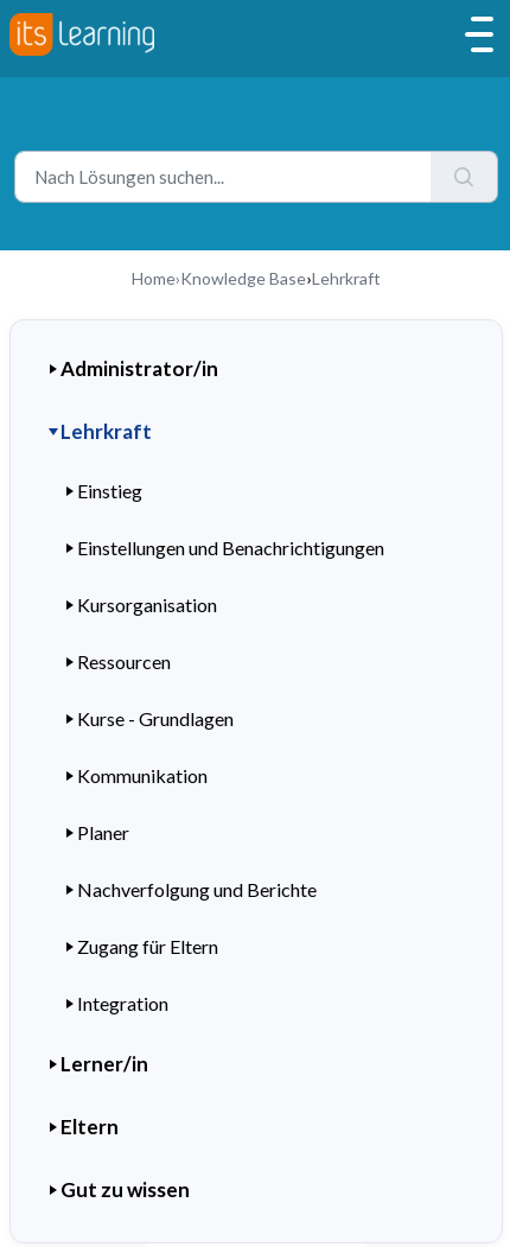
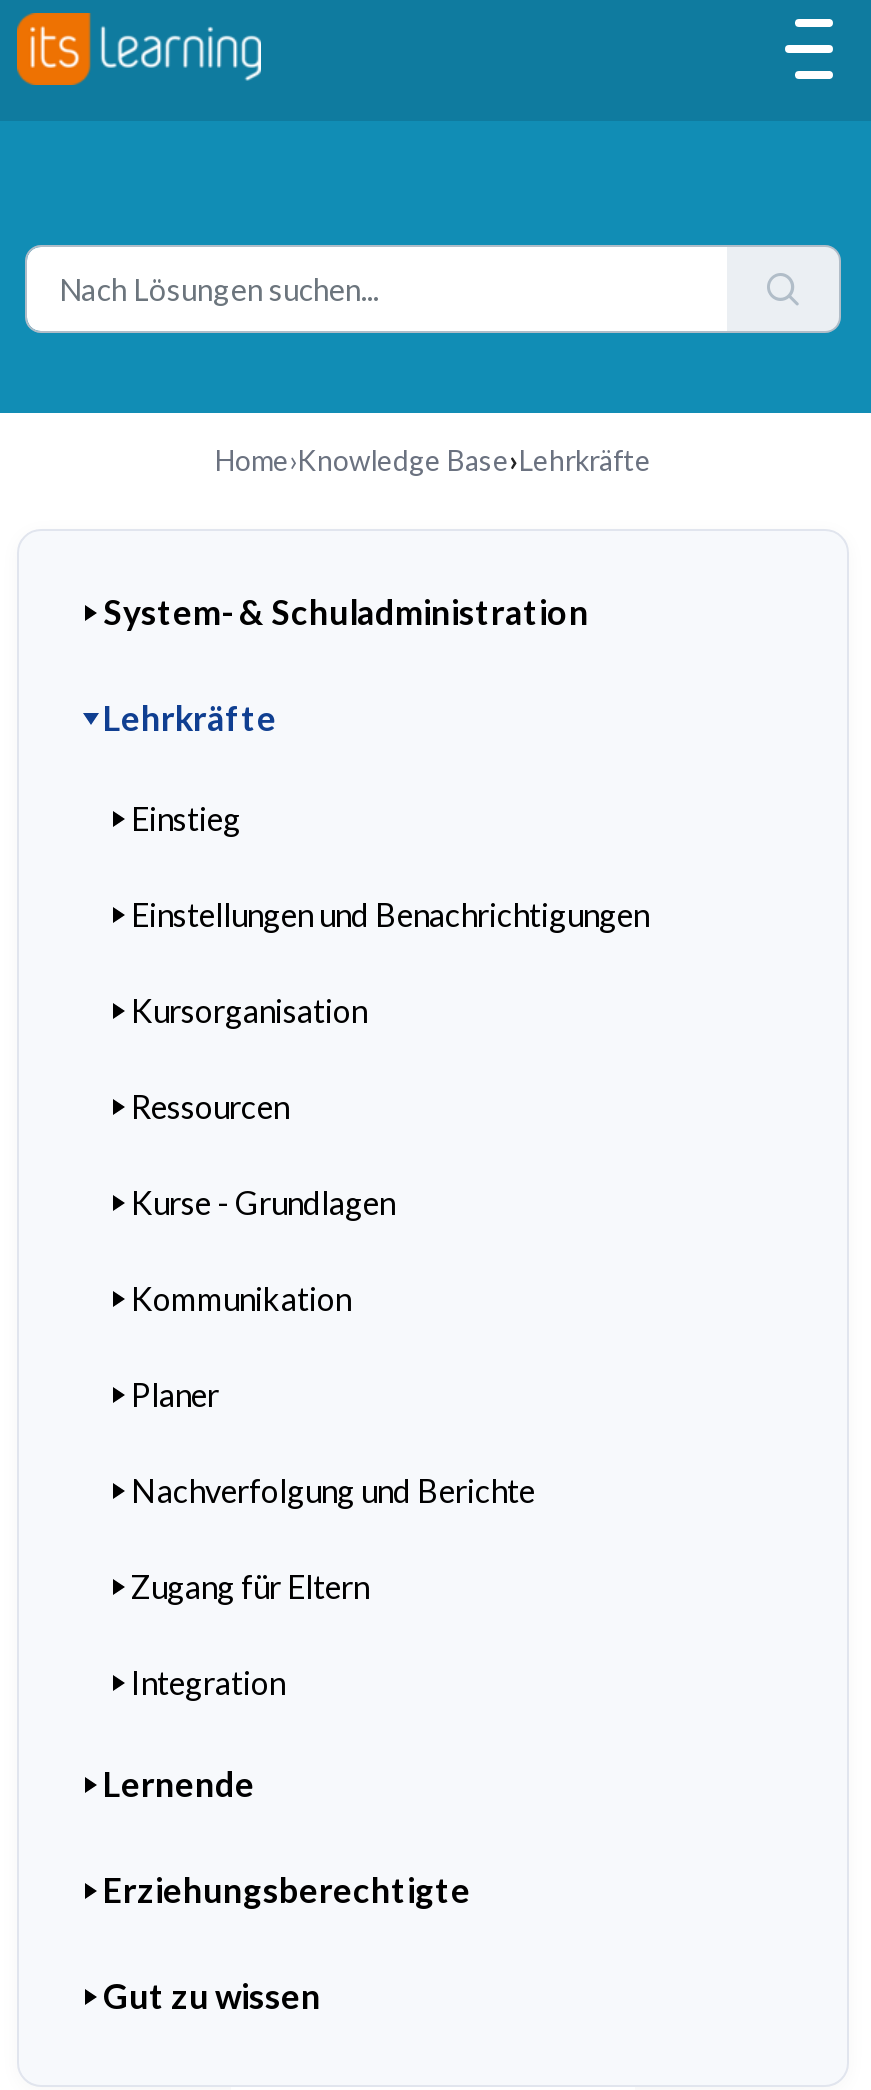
[132,268,381,288] Home›Knowledge Base›Lehrkraft -> [215,443,651,477] Home›Knowledge Base›Lehrkräfte
[60,356,218,381] Administrator/in -> [103,591,589,633] System- & Schuladministration
[60,419,152,444] Lehrkraft -> [103,697,277,739] Lehrkräfte
[60,1051,148,1076] Lerner/in -> [103,1763,255,1805] Lernende
[60,1114,119,1139] Eltern -> [103,1869,471,1911] Erziehungsberechtigte

